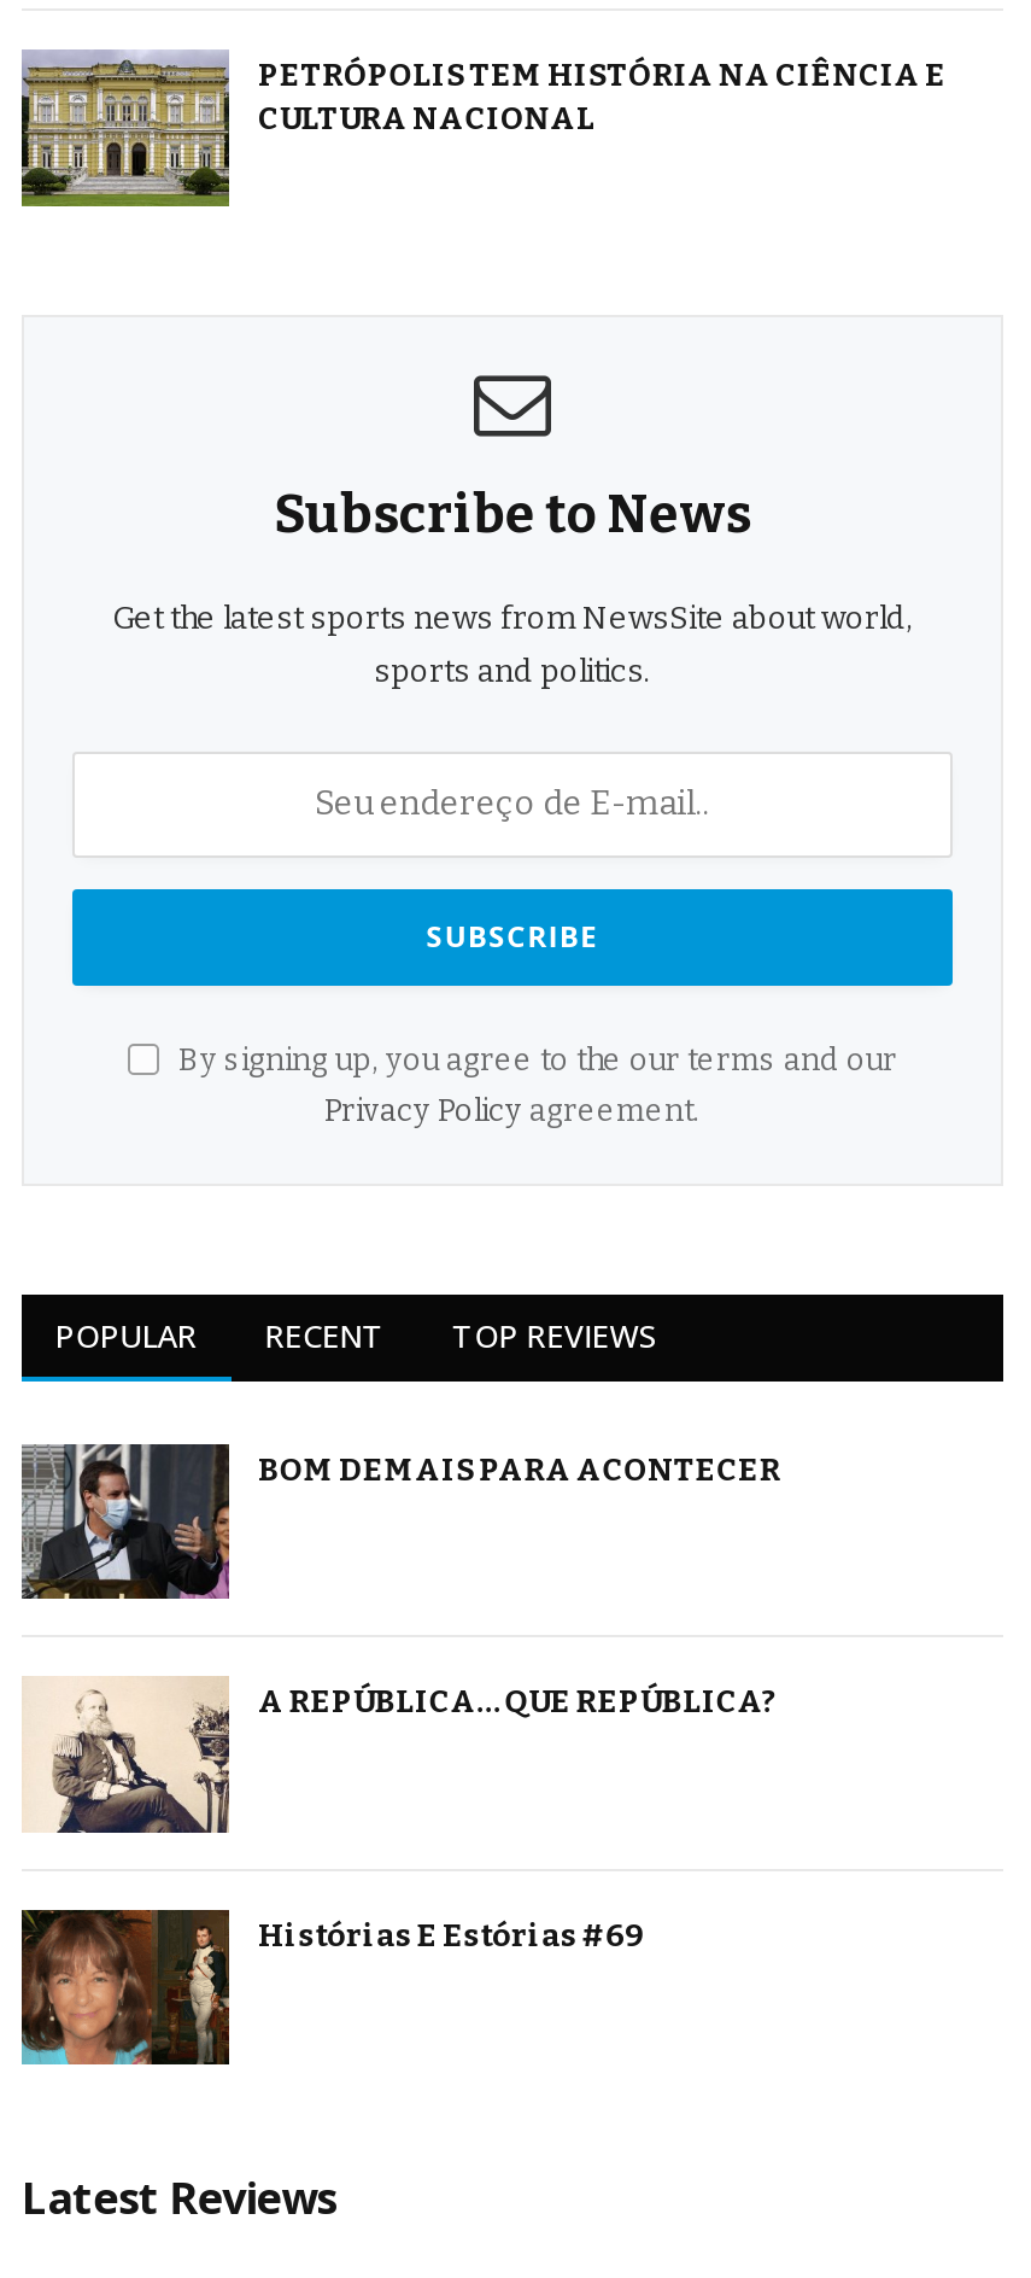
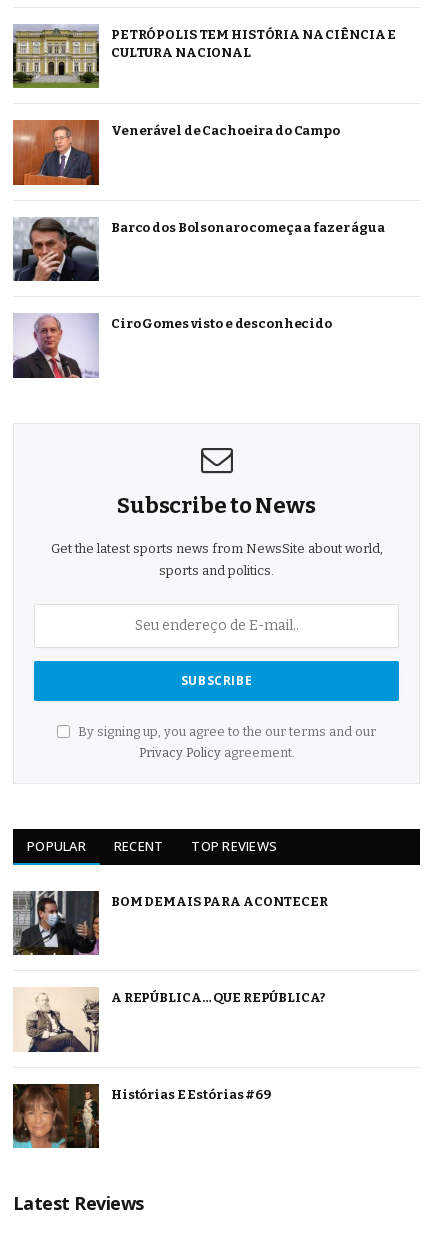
none -> [12,119,340,186] [image] | Venerável de Cachoeira do Campo
none -> [12,217,385,282] [image] | Barco dos Bolsonaro começa a fazer água
none -> [13,316,332,379] [image] | Ciro Gomes visto e desconhecido

